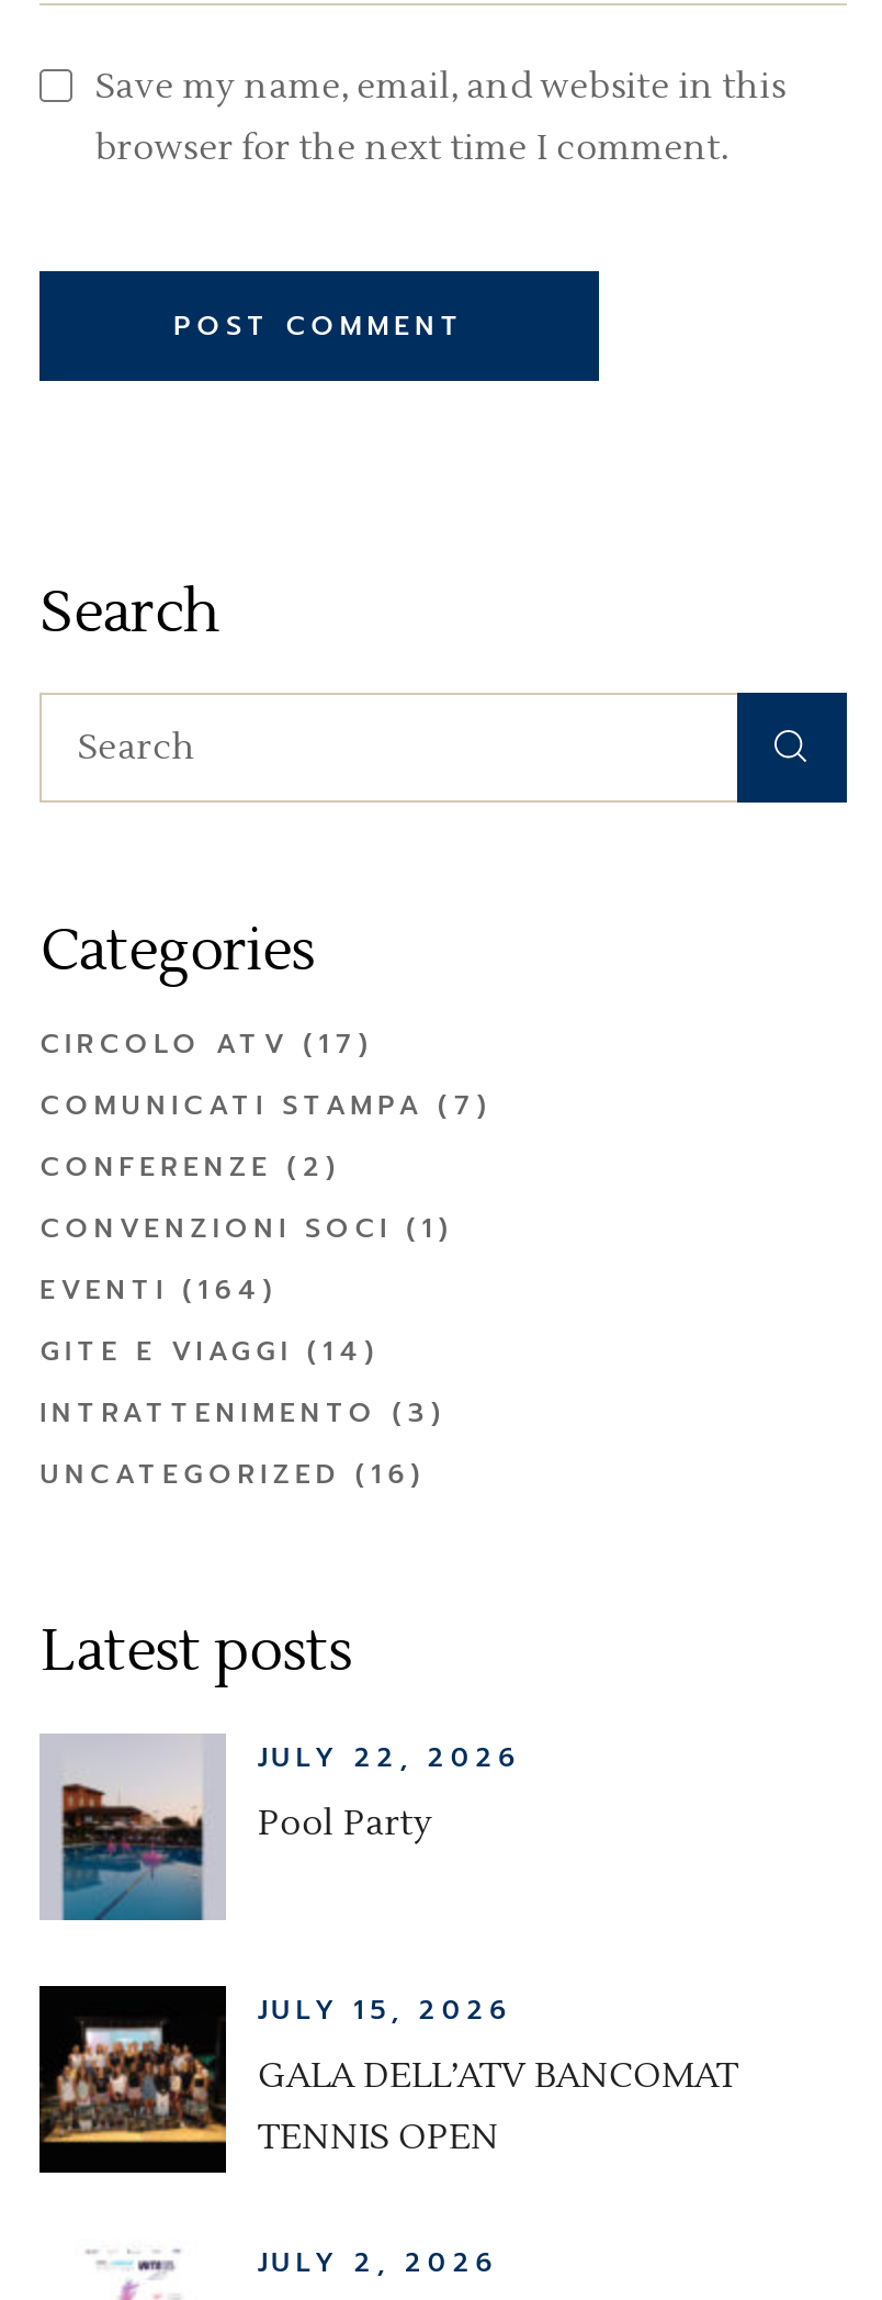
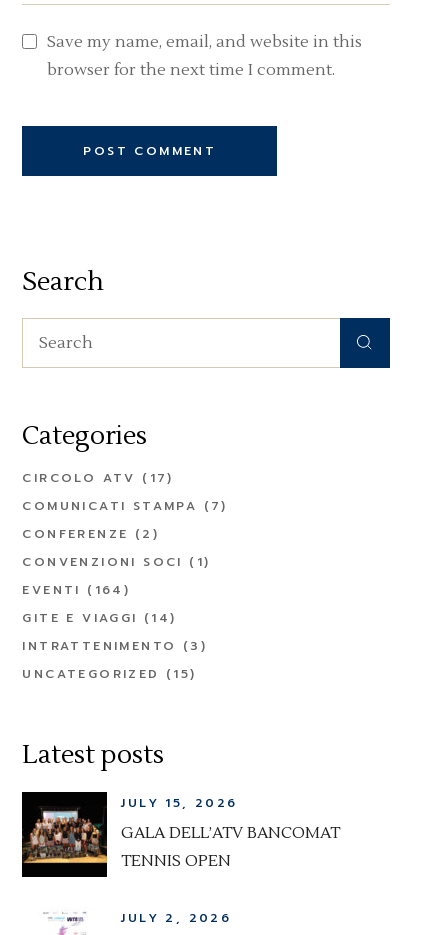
[40,1455,425,1494] UNCATEGORIZED (16) -> [22,665,196,683] UNCATEGORIZED (15)
[39,1738,521,1922] [image] | JULY 22, 2026 | Pool Party -> none

